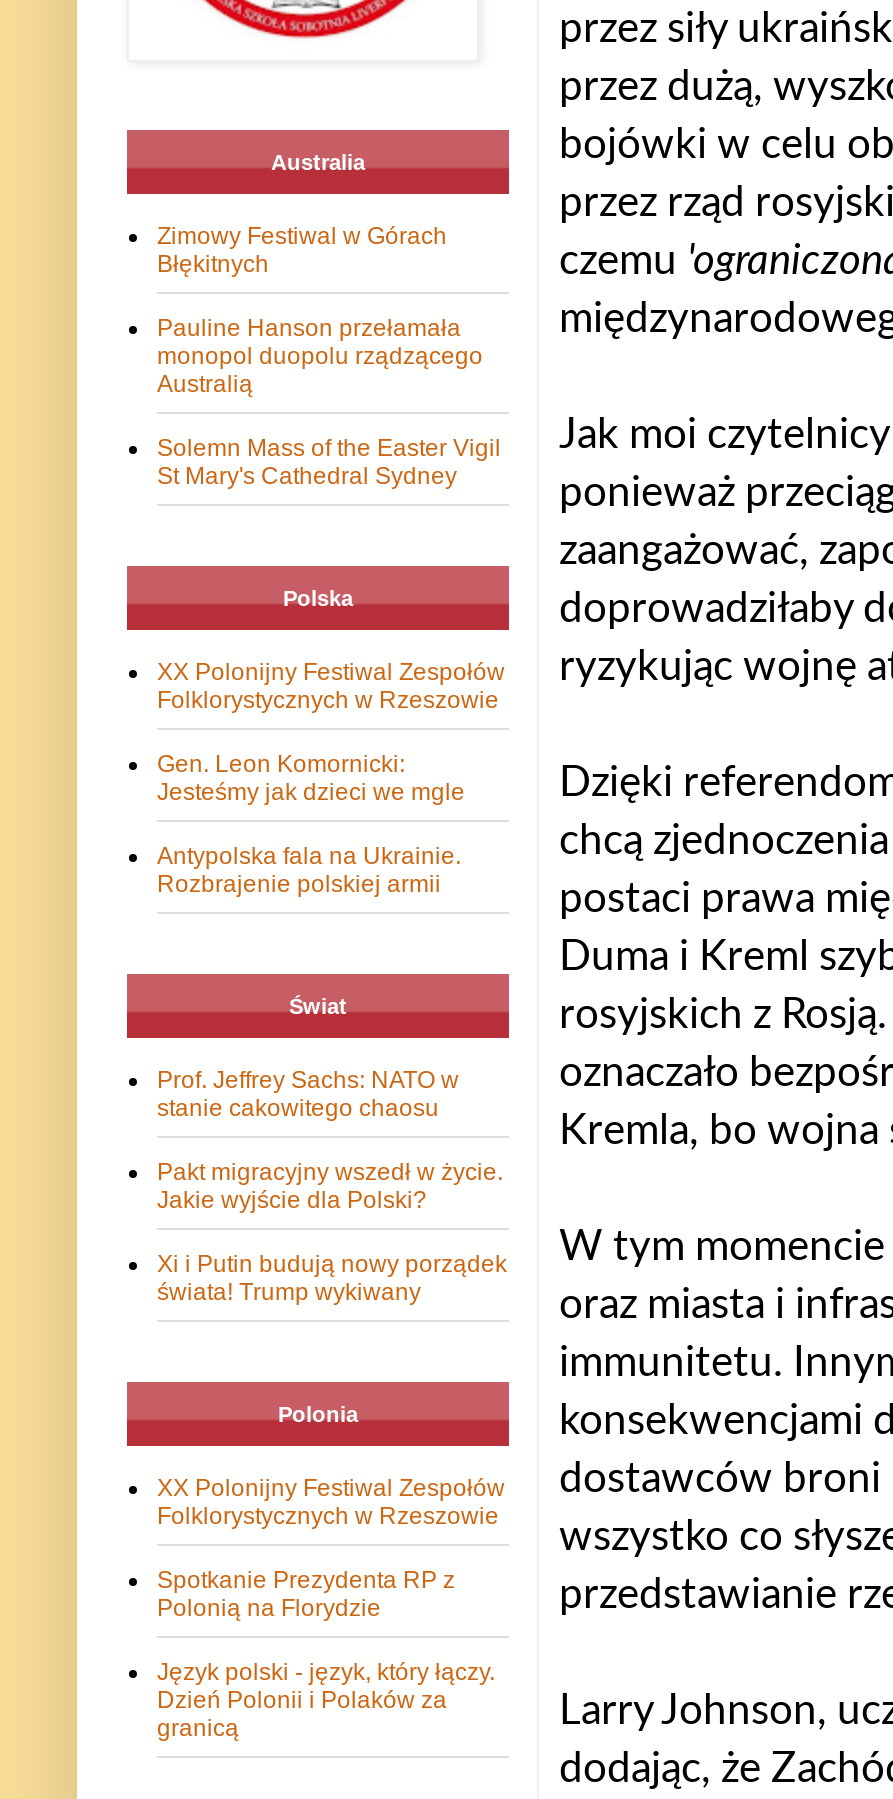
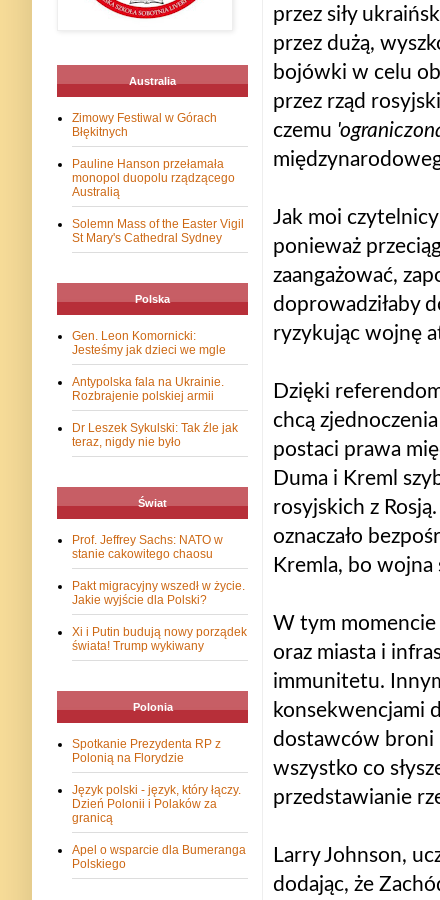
[157,658,505,714] XX Polonijny Festiwal Zespołów | Folklorystycznych w Rzeszowie -> none
moved [157,750,465,898] -> [72,329,226,403]: Gen. Leon Komornicki: | Jesteśmy jak dzieci we mgle | Antypolska fala na Ukrainie. | Rozbrajenie polskiej armii
none -> [72,421,238,449] Dr Leszek Sykulski: Tak źle jak | teraz, nigdy nie było
[157,1474,505,1530] XX Polonijny Festiwal Zespołów | Folklorystycznych w Rzeszowie -> none
moved [157,1566,495,1742] -> [72,737,241,825]: Spotkanie Prezydenta RP z | Polonią na Florydzie | Język polski - język, który łączy. | Dzień Polonii i Polaków za | granicą
none -> [72,843,246,871] Apel o wsparcie dla Bumeranga | Polskiego

